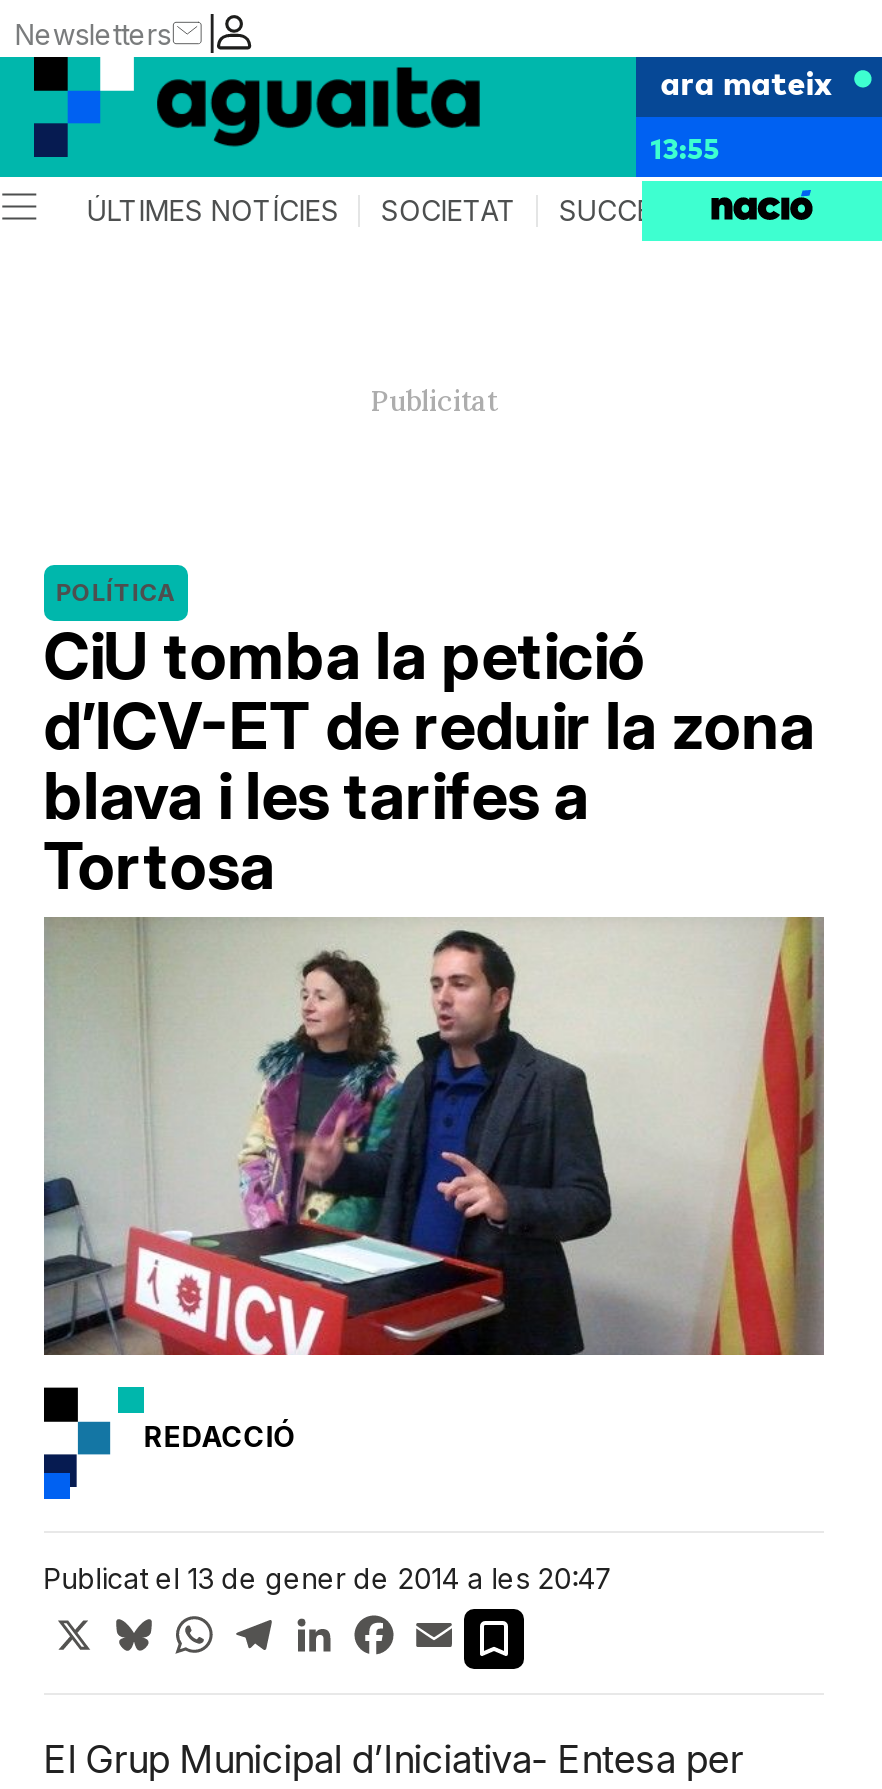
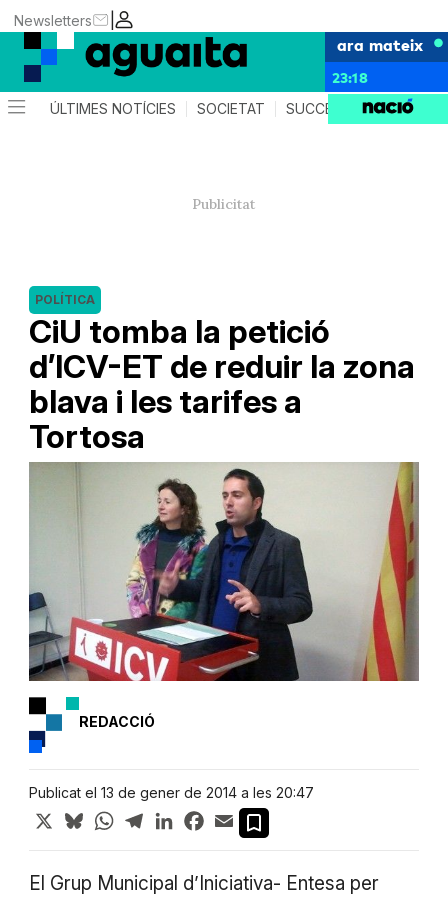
[650,127,719,165] 13:55 -> [332,67,368,86] 23:18

